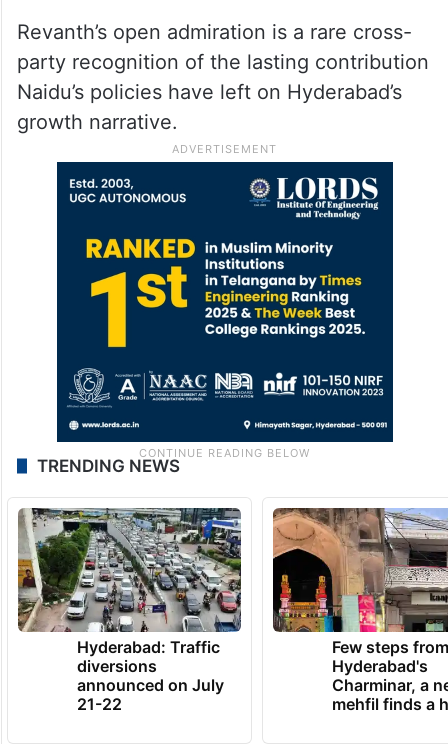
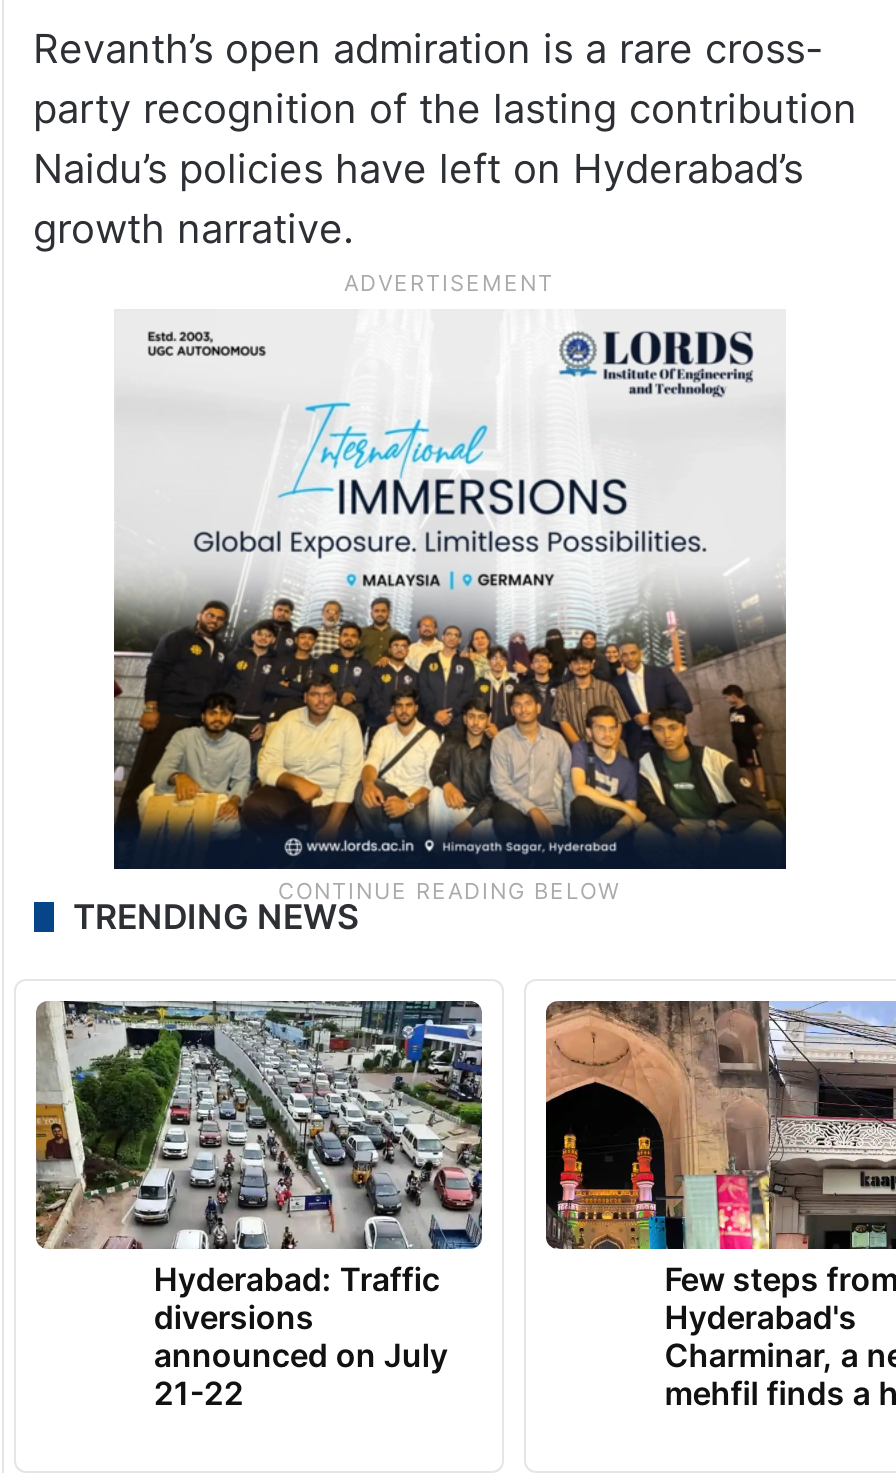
[56,161,394,441] [image] -> [112,309,788,865] [image]

